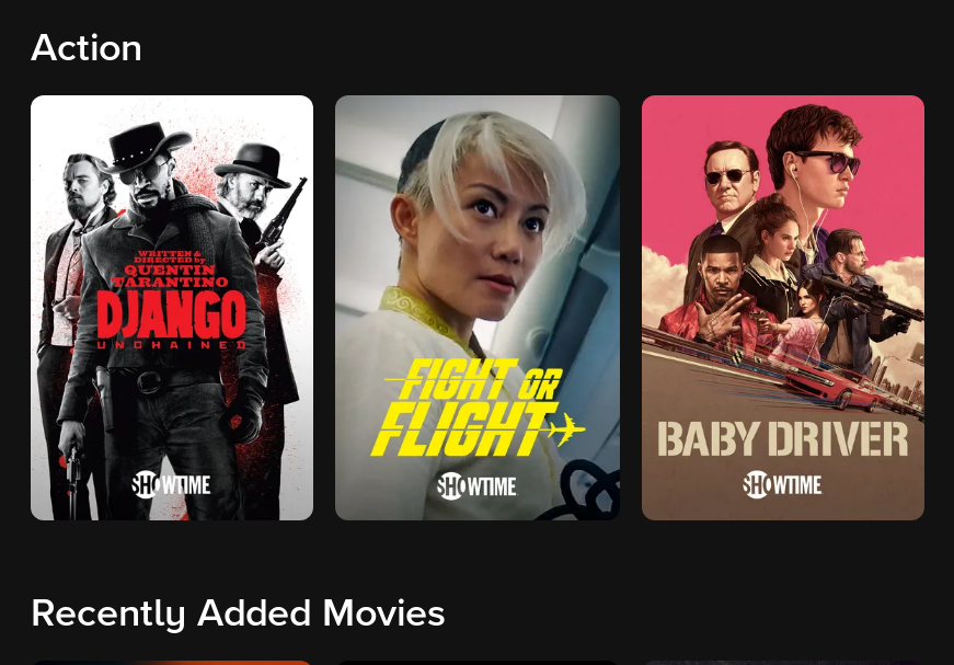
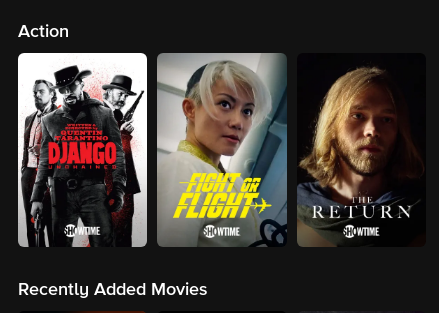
[640,93,927,520] [image] -> [297,53,426,247] [image]

